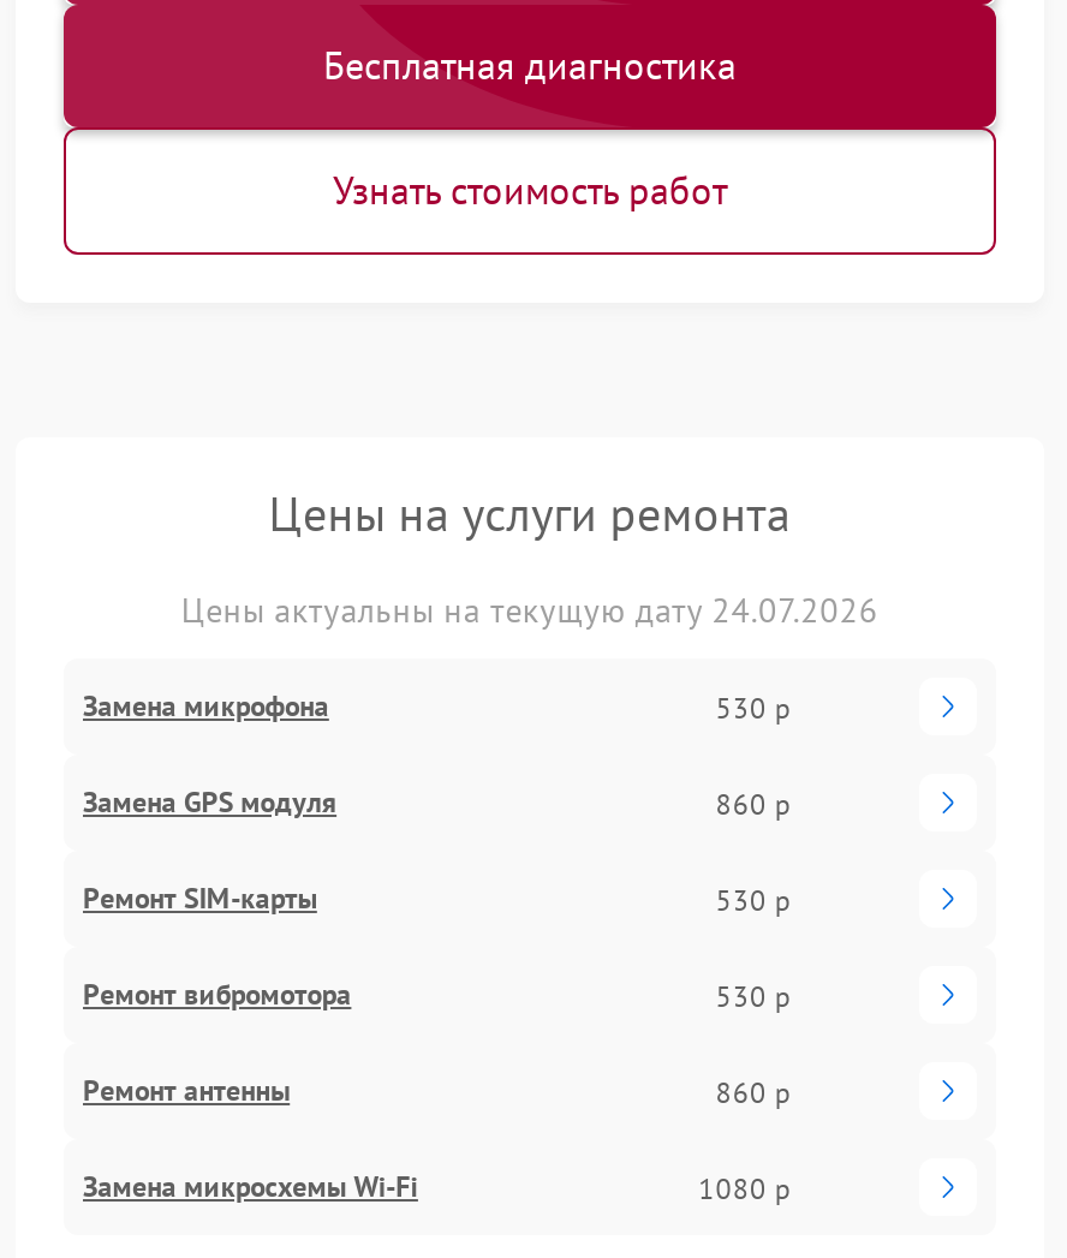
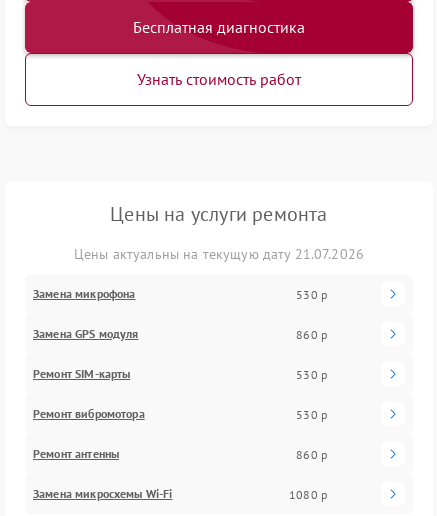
[181,589,879,632] Цены актуальны на текущую дату 24.07.2026 -> [74,245,364,263] Цены актуальны на текущую дату 21.07.2026

